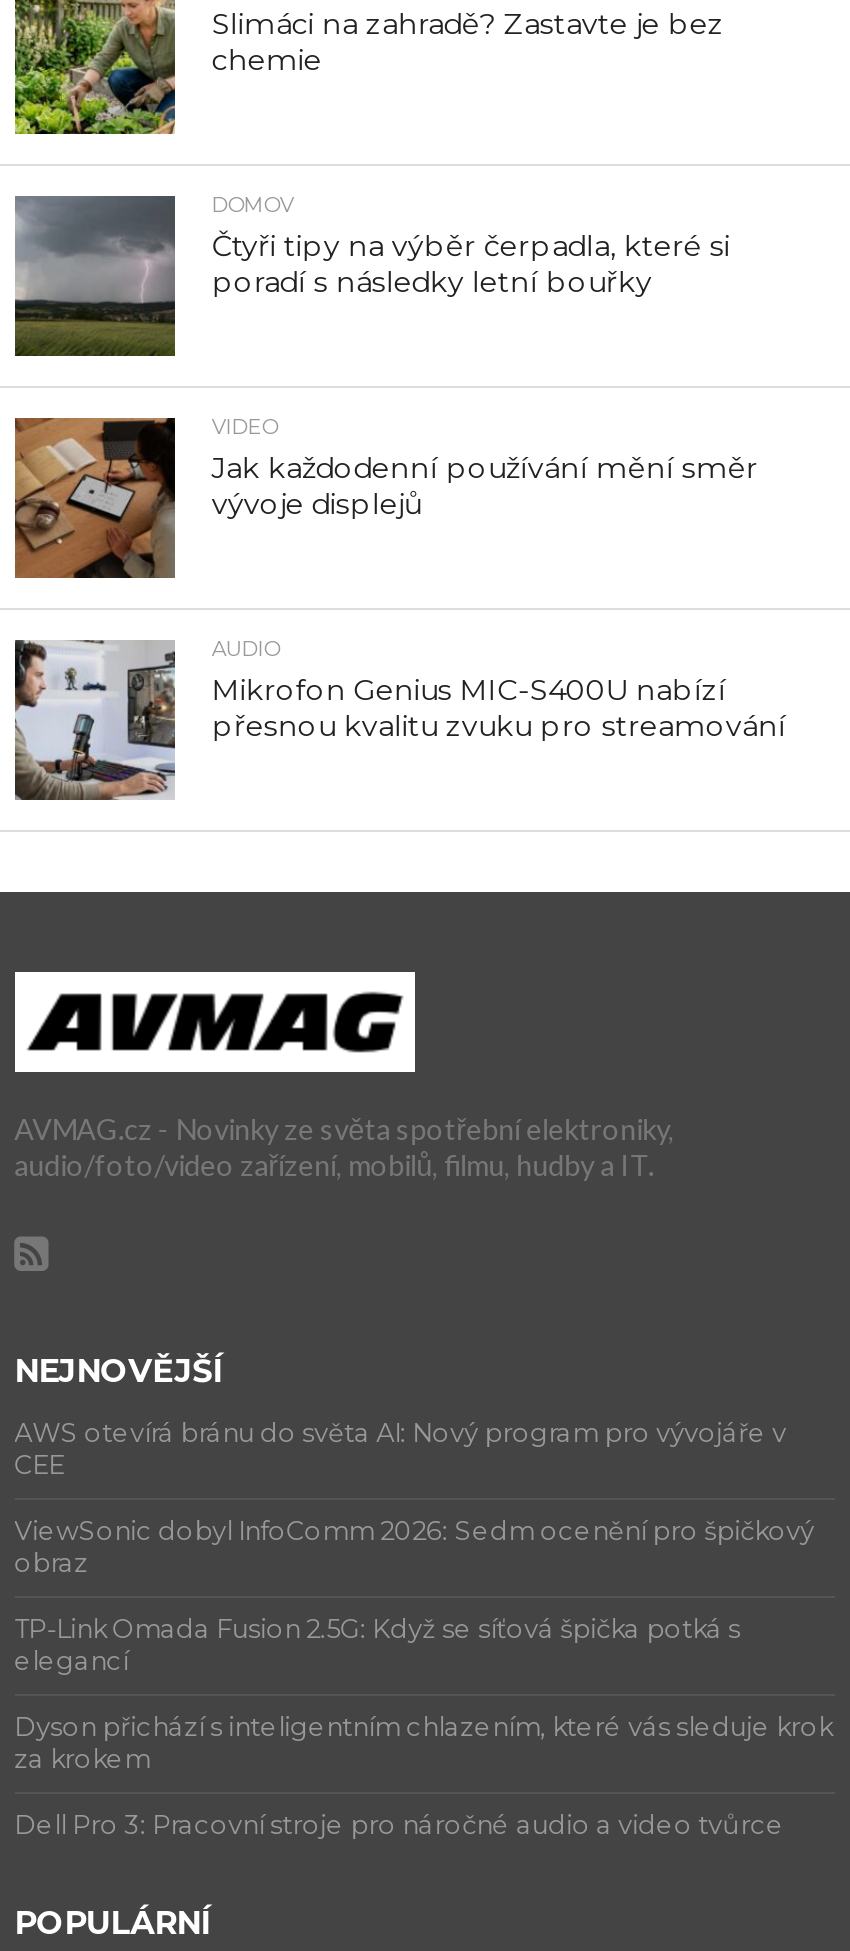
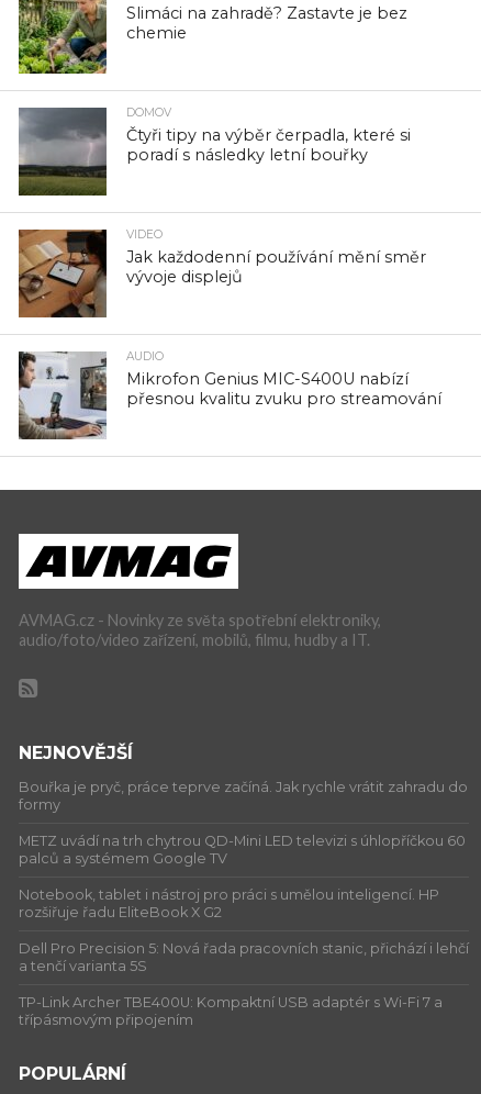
[14,1417,786,1479] AWS otevírá bránu do světa AI: Nový program pro vývojáře v | CEE -> [18,778,467,812] Bouřka je pryč, práce teprve začíná. Jak rychle vrátit zahradu do | formy
[14,1515,814,1577] ViewSonic dobyl InfoComm 2026: Sedm ocenění pro špičkový | obraz -> [18,832,465,866] METZ uvádí na trh chytrou QD-Mini LED televizi s úhlopříčkou 60 | palců a systémem Google TV
[14,1613,740,1675] TP-Link Omada Fusion 2.5G: Když se síťová špička potká s | elegancí -> [18,886,439,920] Notebook, tablet i nástroj pro práci s umělou inteligencí. HP | rozšiřuje řadu EliteBook X G2
[14,1711,832,1773] Dyson přichází s inteligentním chlazením, které vás sleduje krok | za krokem -> [18,940,469,974] Dell Pro Precision 5: Nová řada pracovních stanic, přichází i lehčí | a tenčí varianta 5S
[14,1809,784,1839] Dell Pro 3: Pracovní stroje pro náročné audio a video tvůrce -> [18,994,442,1028] TP-Link Archer TBE400U: Kompaktní USB adaptér s Wi-Fi 7 a | třípásmovým připojením

